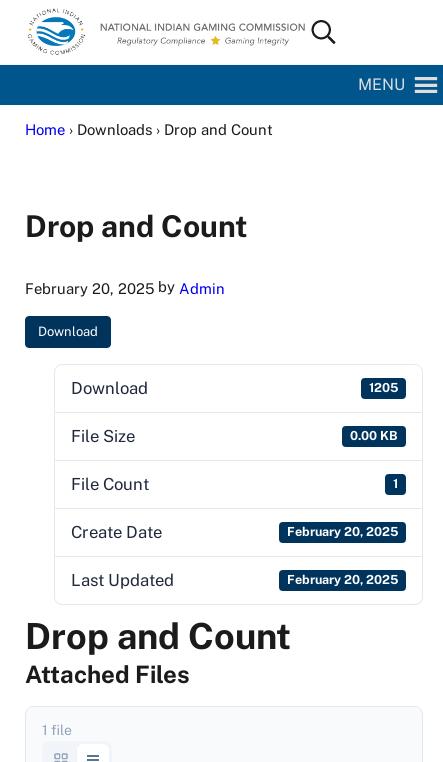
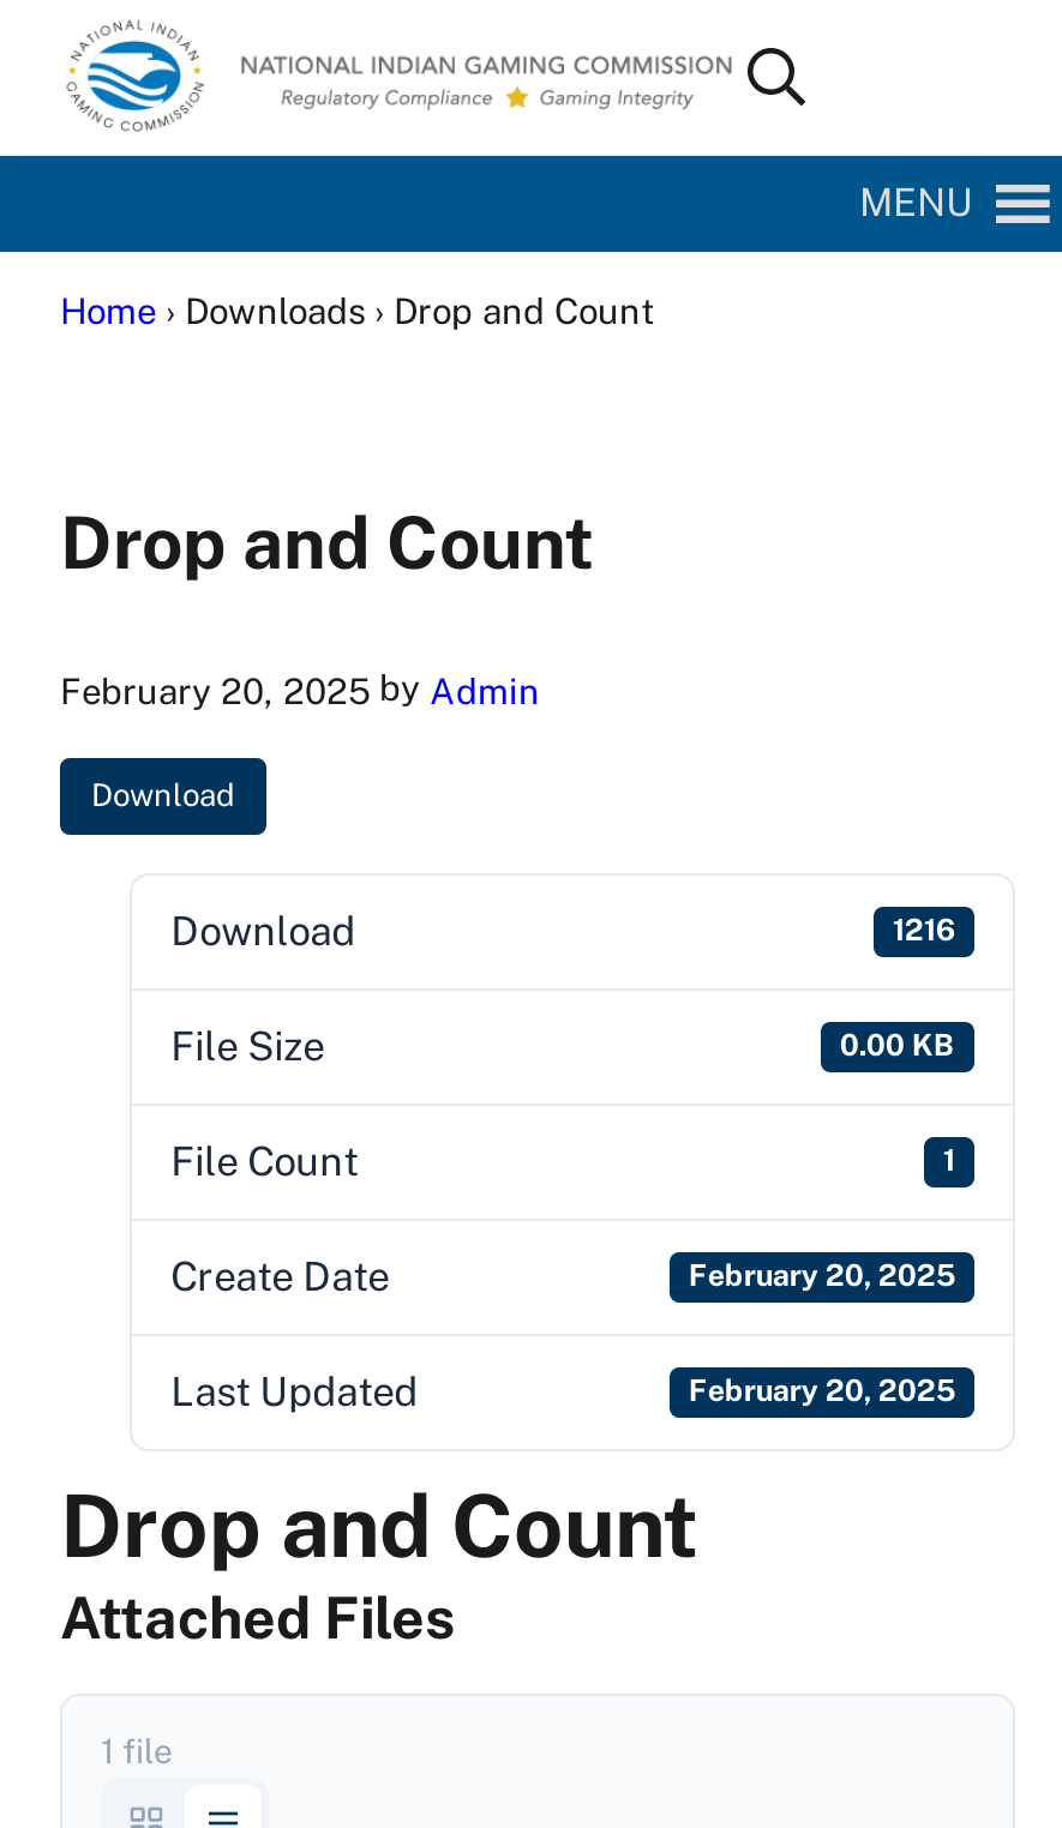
[369,380,398,395] 1205 -> [893,912,955,948] 1216

